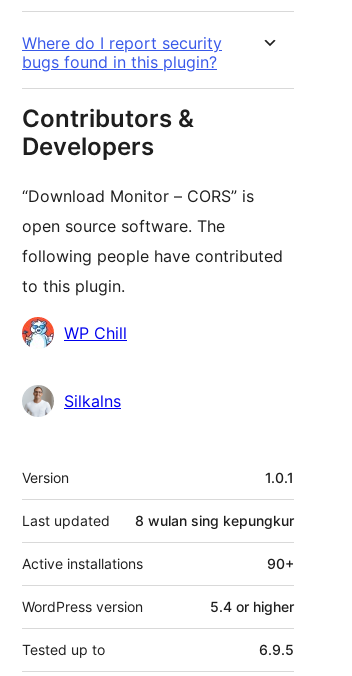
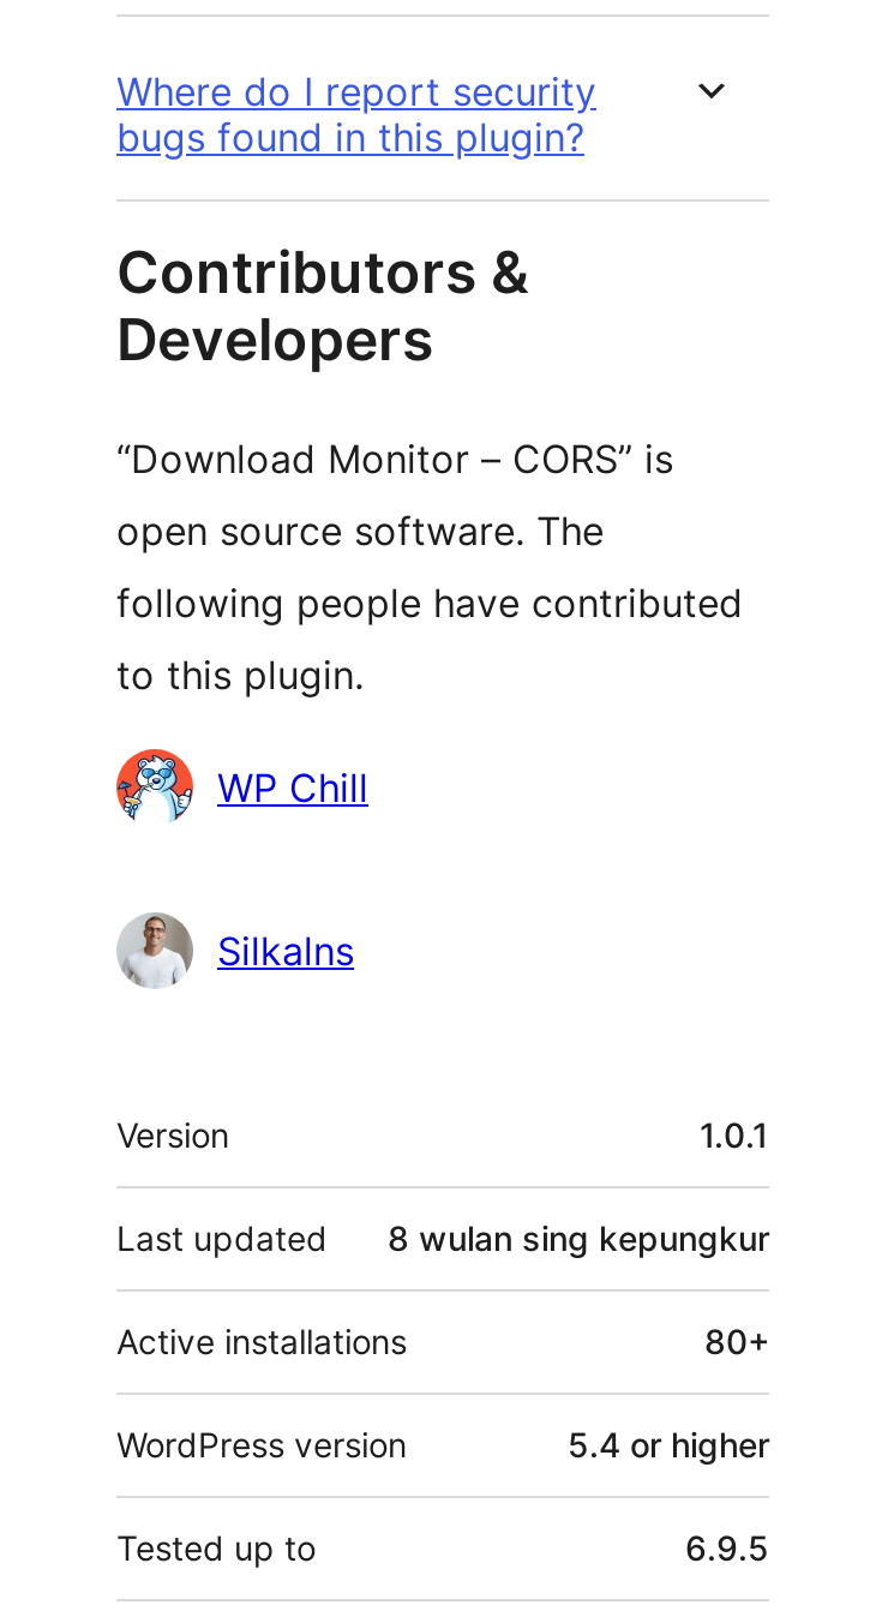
[267,555,294,572] 90+ -> [704,1320,769,1361] 80+

